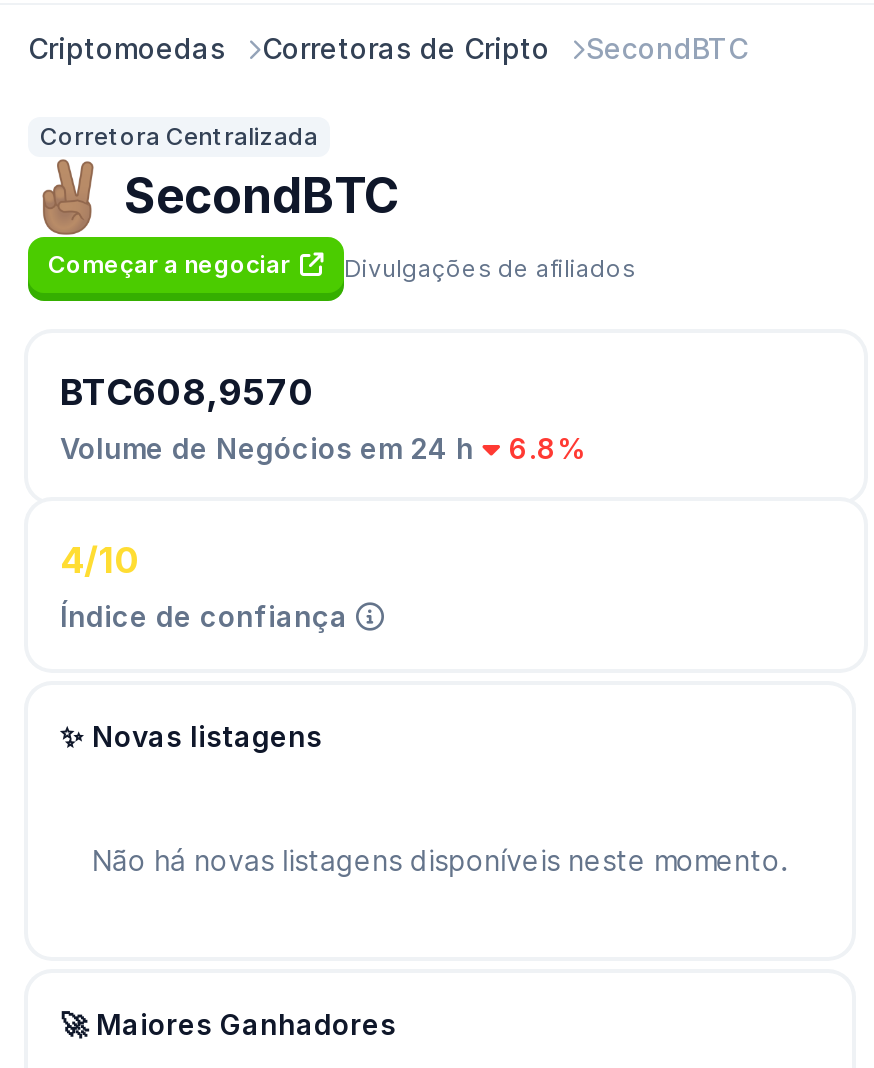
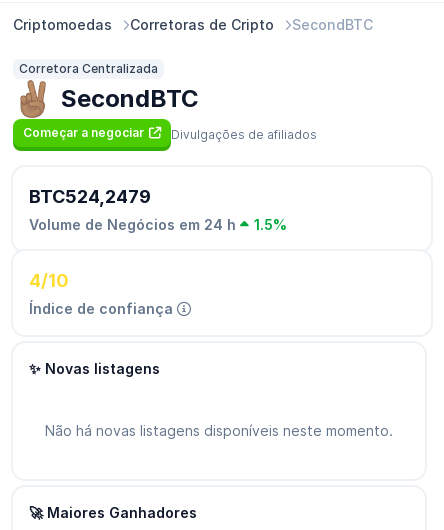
[60,371,314,413] BTC608,9570 -> [29,186,151,207] BTC524,2479
[60,431,585,465] Volume de Negócios em 24 h 6.8% -> [29,216,286,233] Volume de Negócios em 24 h 1.5%

